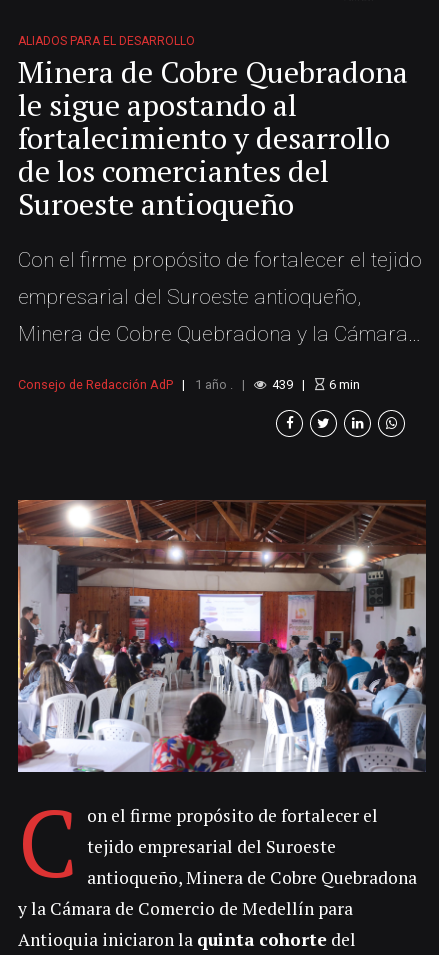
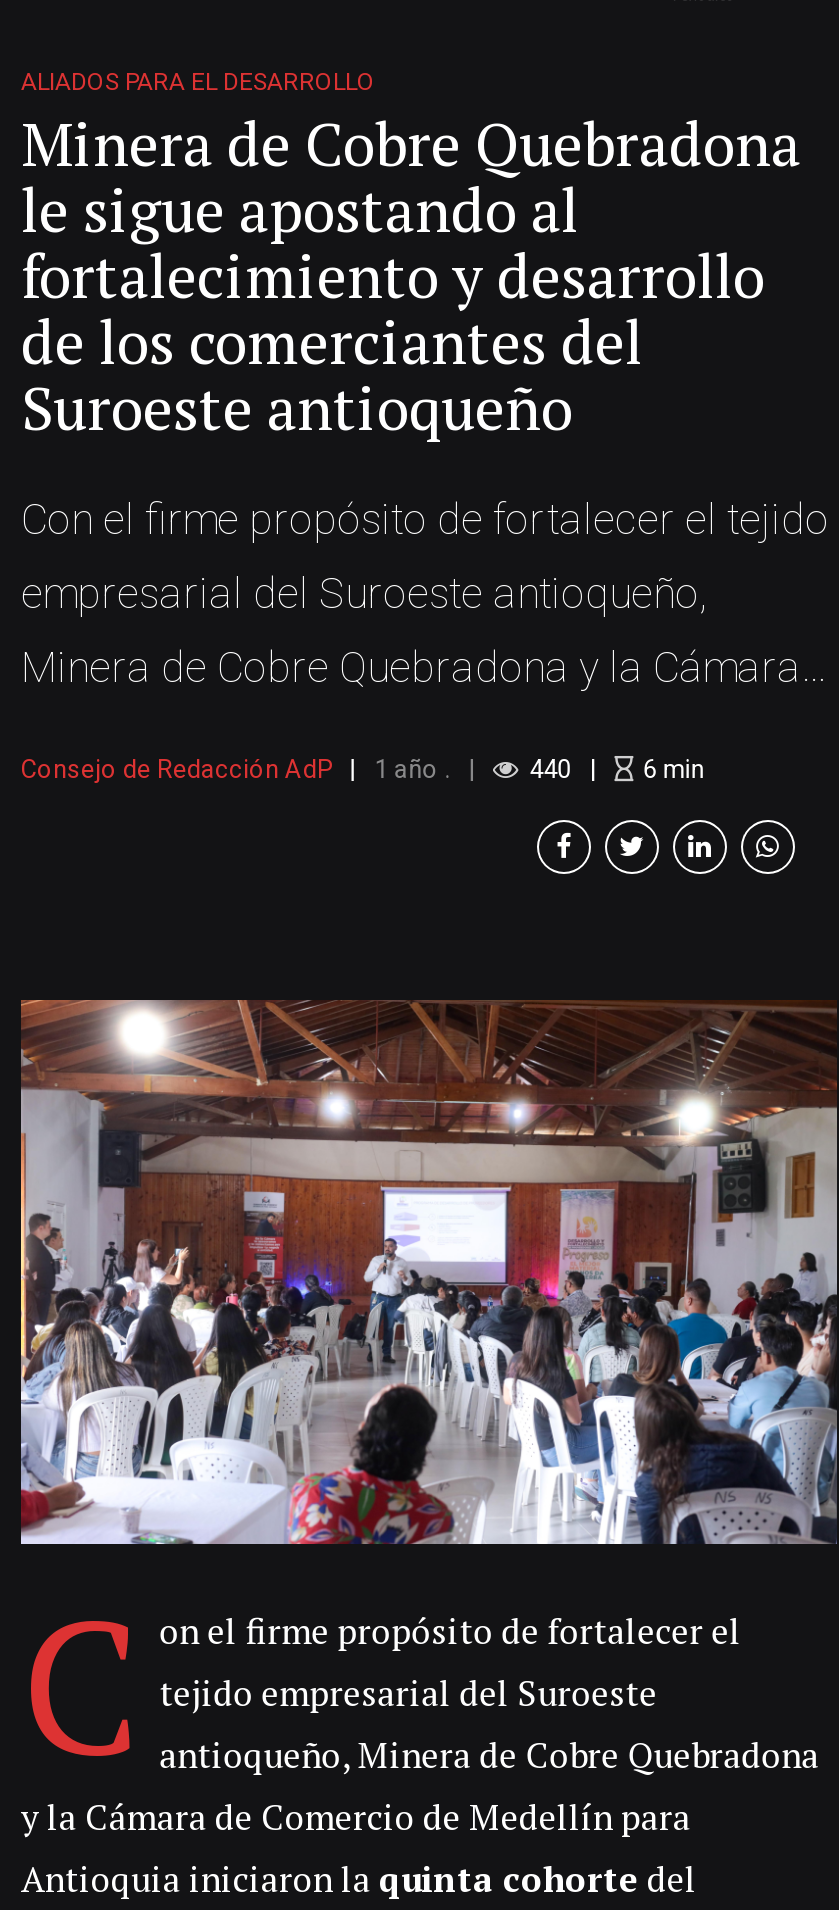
[272,376,293,391] 439 -> [529,753,571,783] 440

